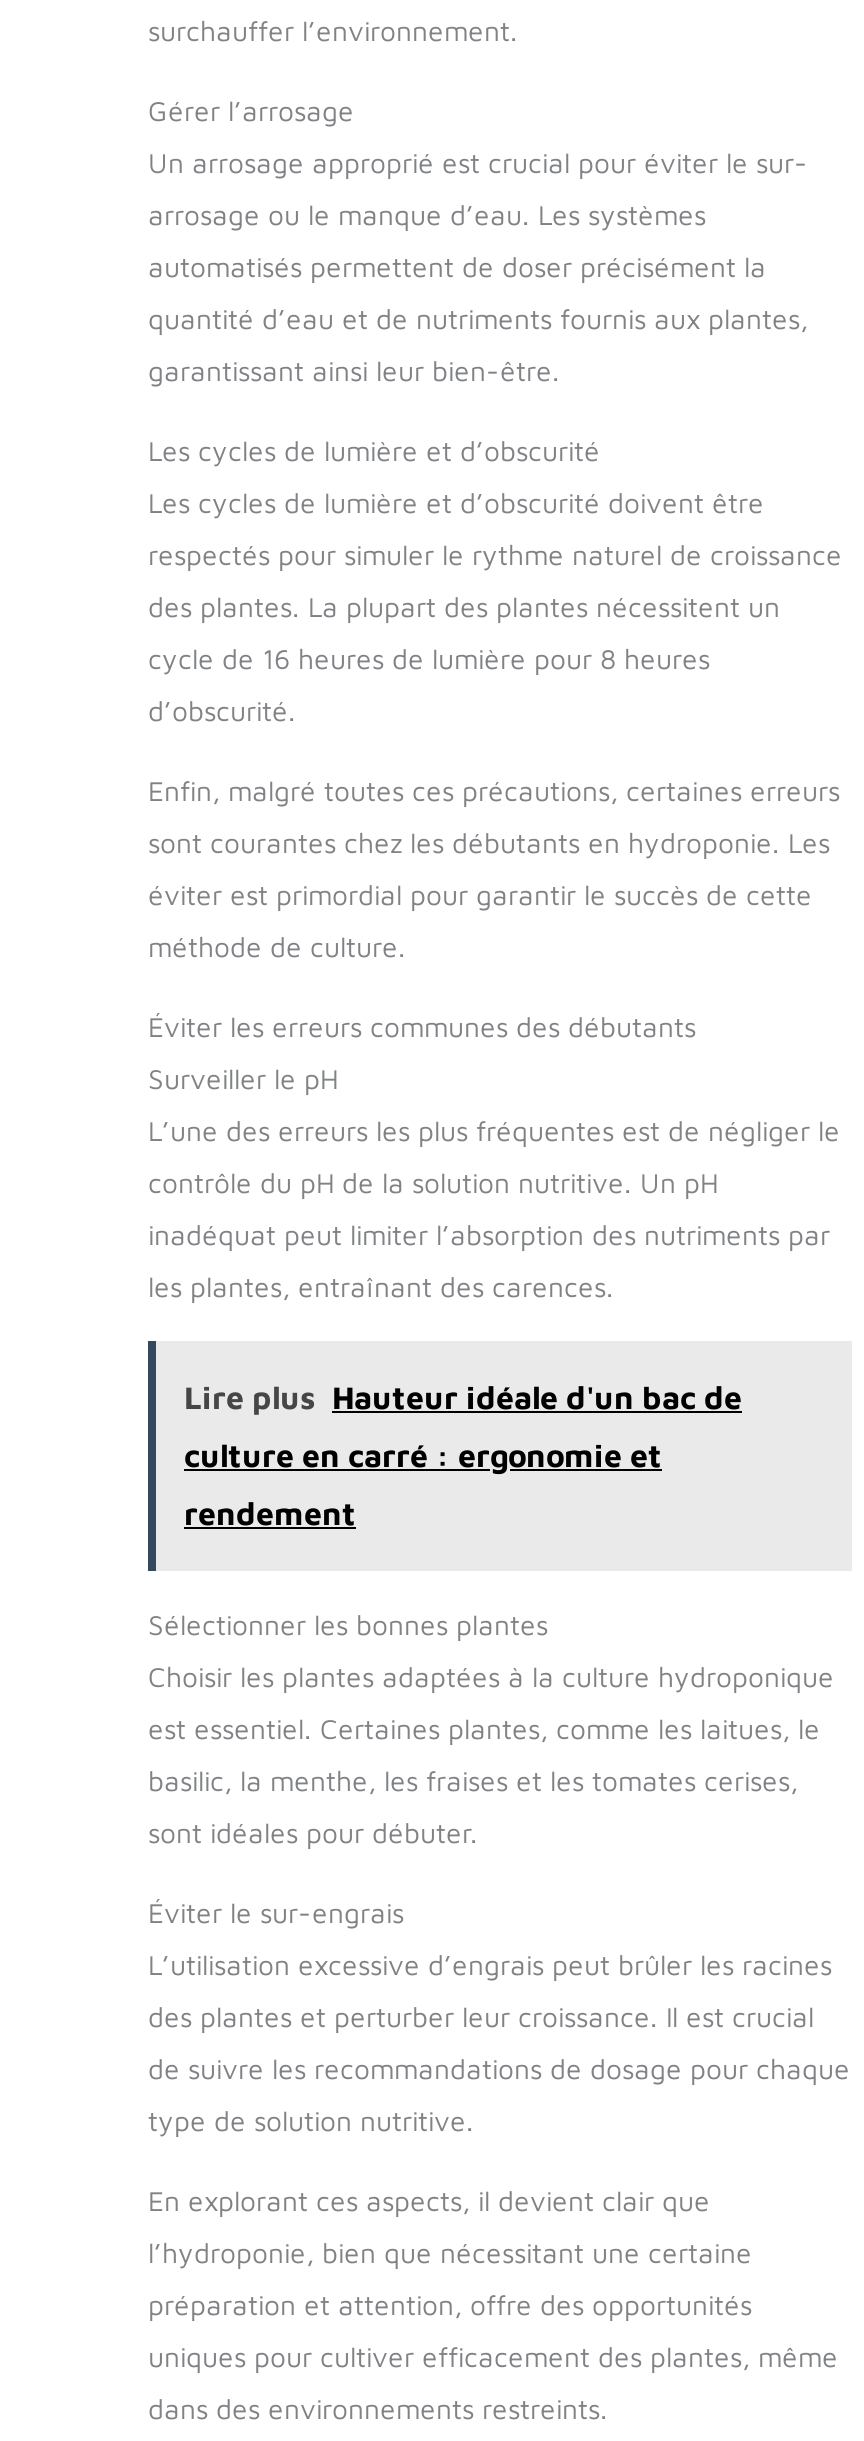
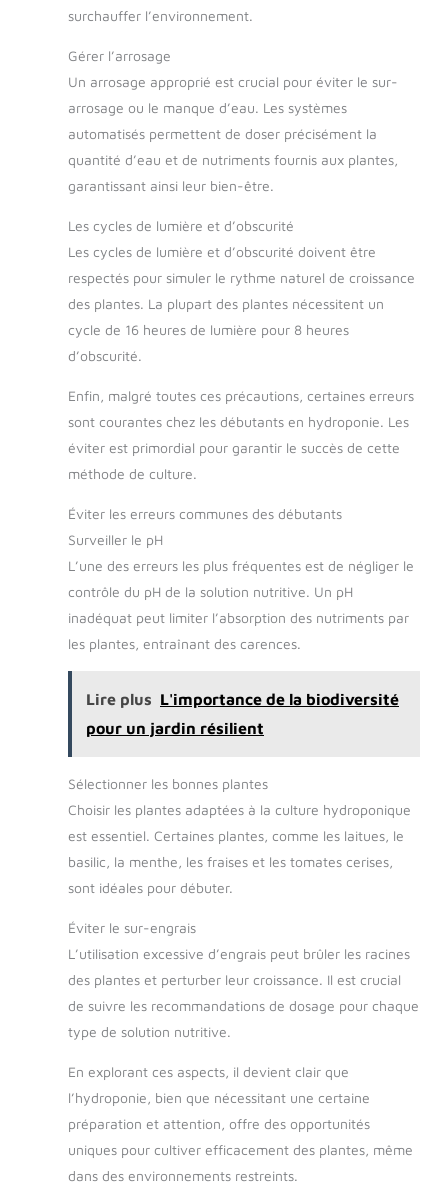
[184,1378,742,1530] Lire plus Hauteur idéale d'un bac de | culture en carré : ergonomie et | rendement -> [86,690,399,737] Lire plus L'importance de la biodiversité | pour un jardin résilient

